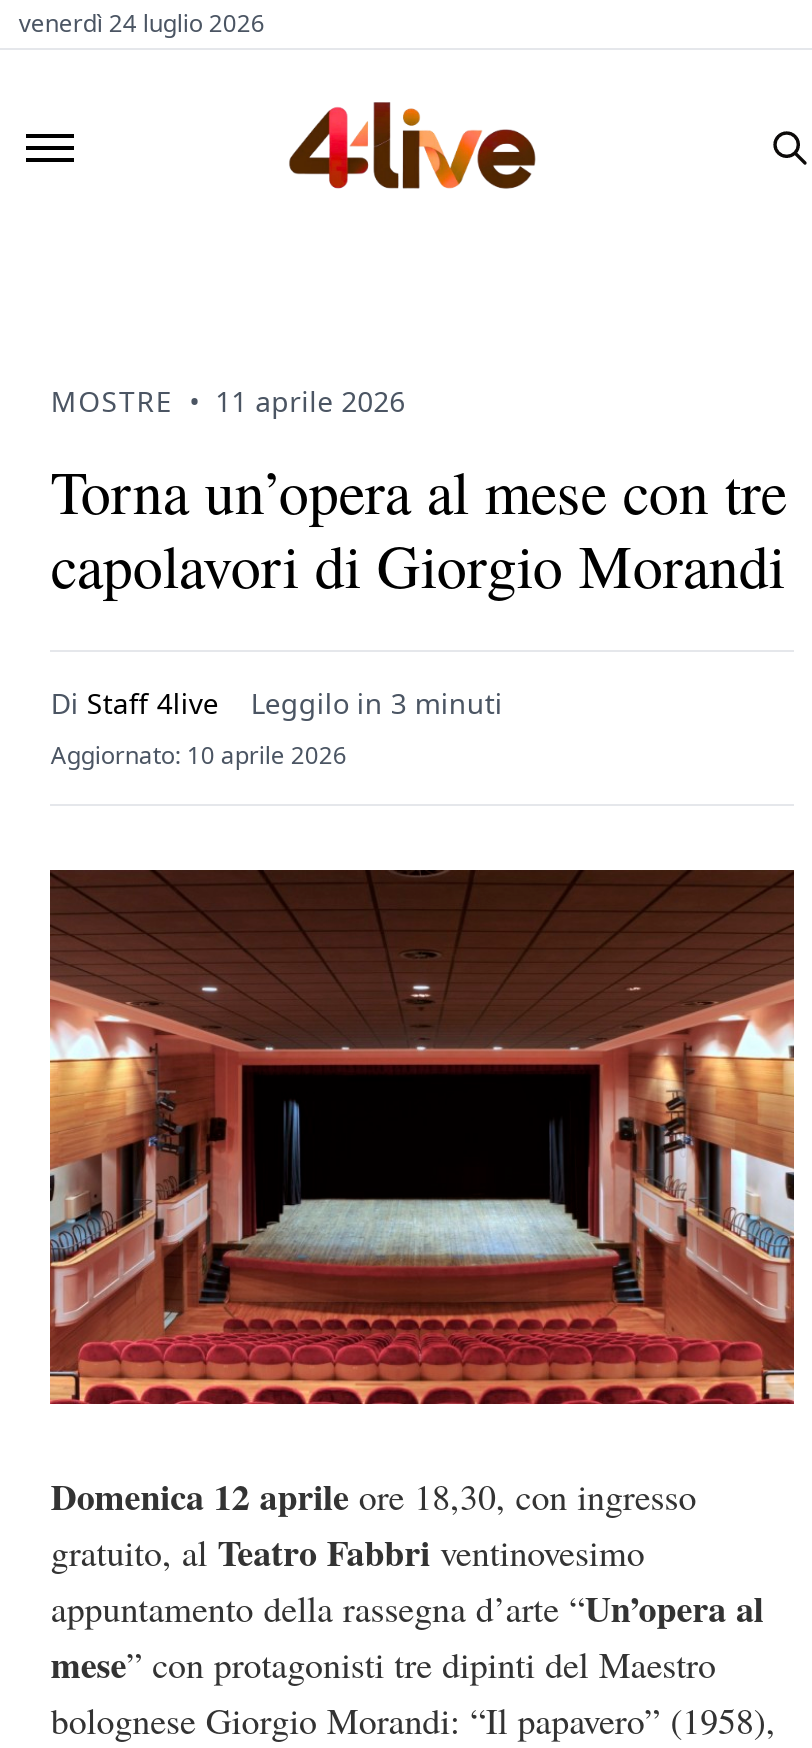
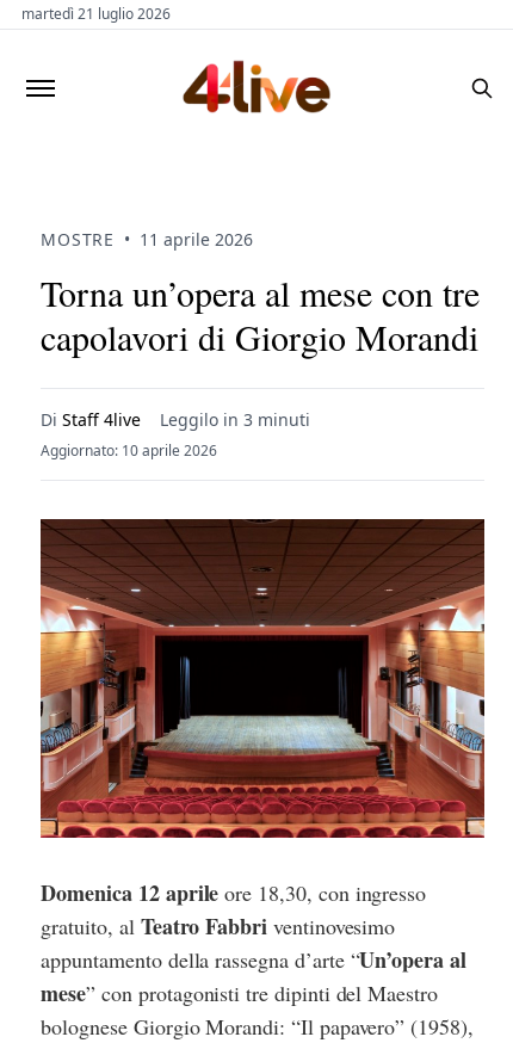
[19,6,265,40] venerdì 24 luglio 2026 -> [22,4,171,24] martedì 21 luglio 2026

